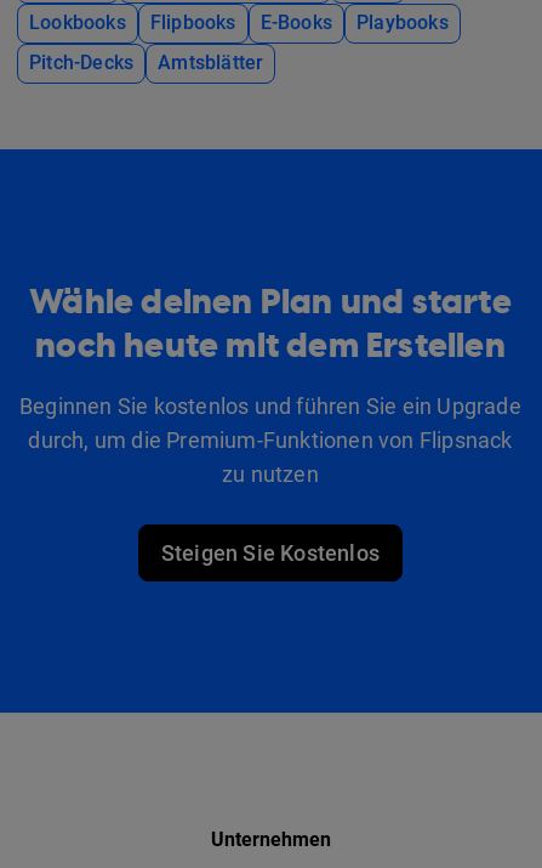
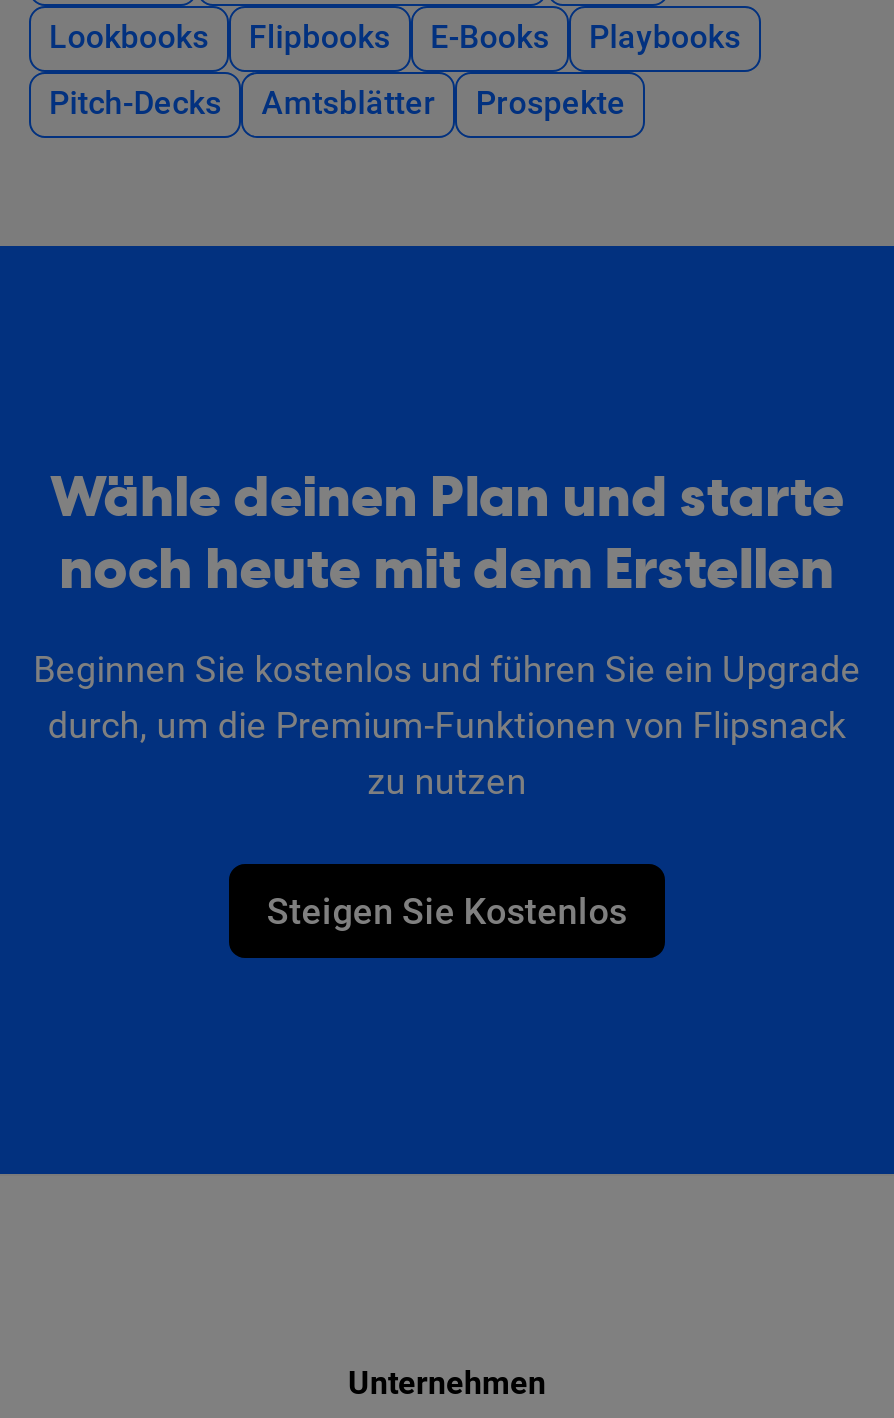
none -> [476,85,625,123] Prospekte

